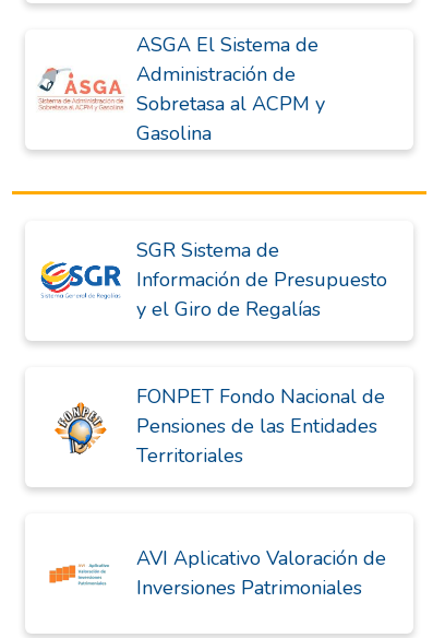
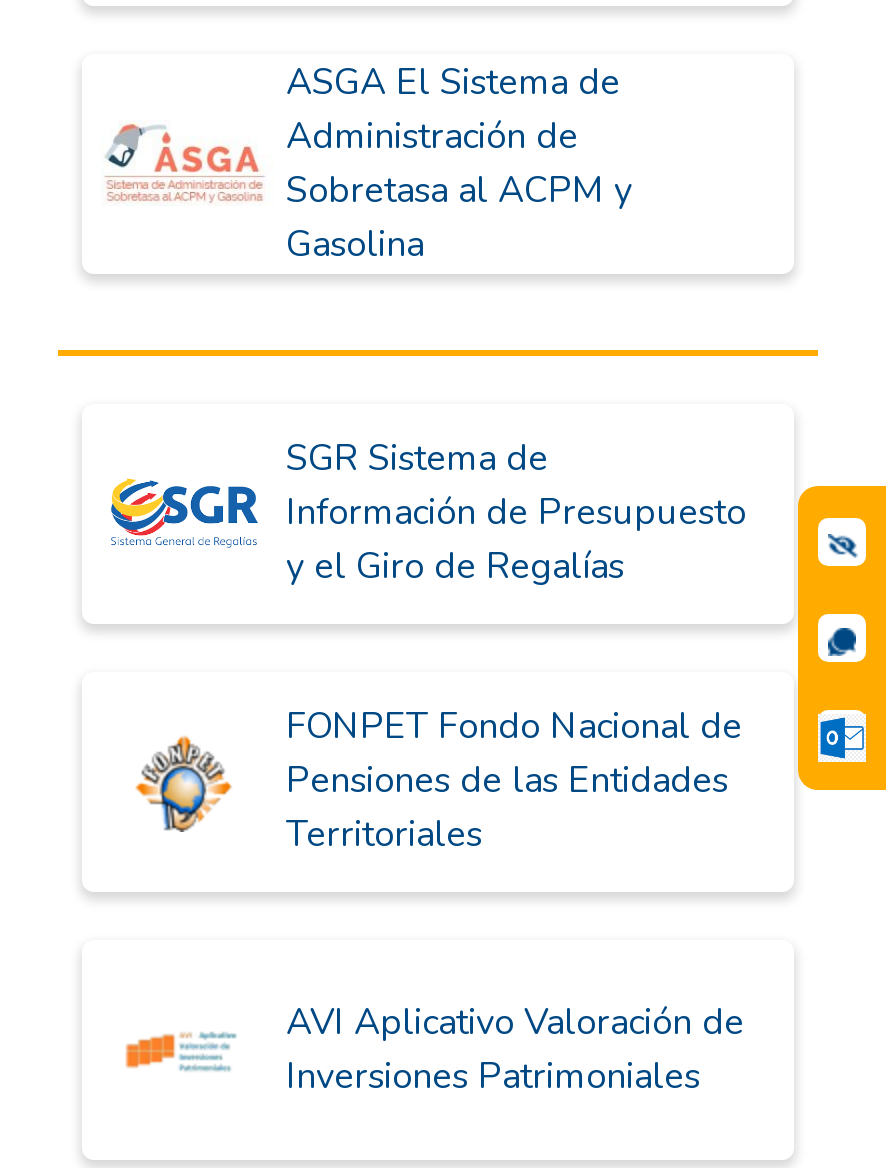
none -> [796,484,880,792] [image]

